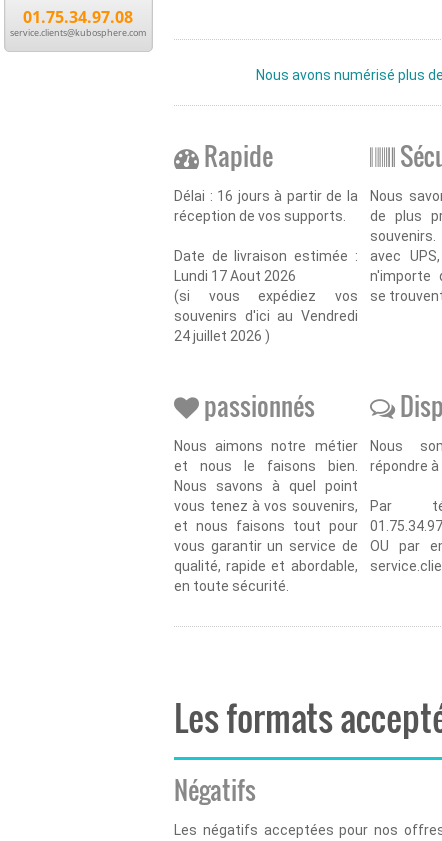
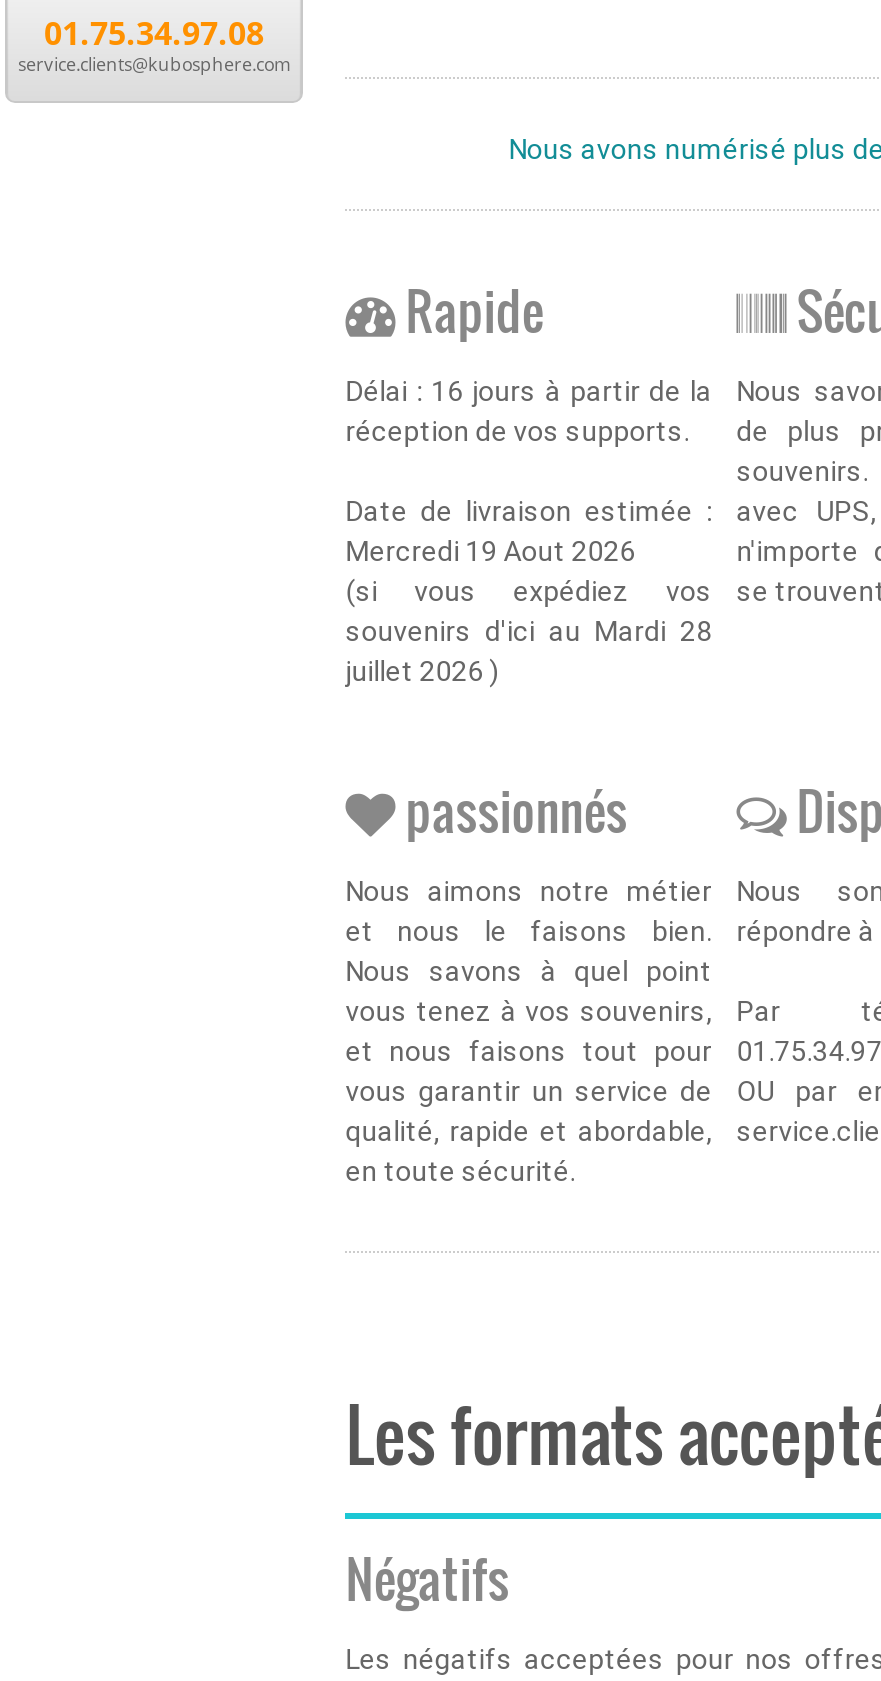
[174,268,296,284] Lundi 17 Aout 2026 -> [345,534,635,566] Mercredi 19 Aout 2026
[174,308,357,344] souvenirs d'ici au Vendredi | 24 juillet 2026 ) -> [345,614,712,686] souvenirs d'ici au Mardi 28 | juillet 2026 )

